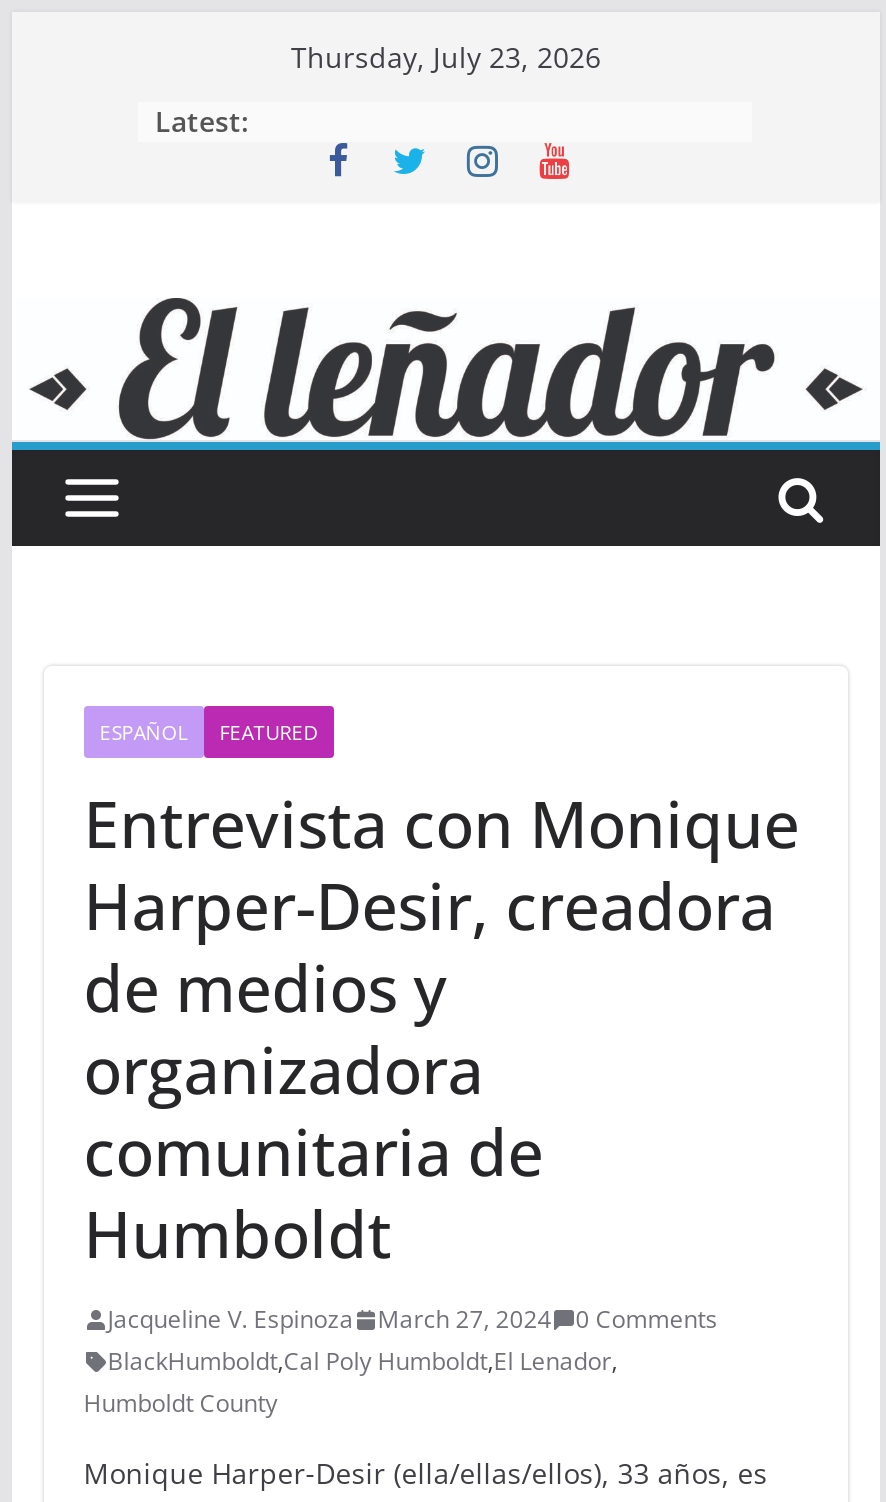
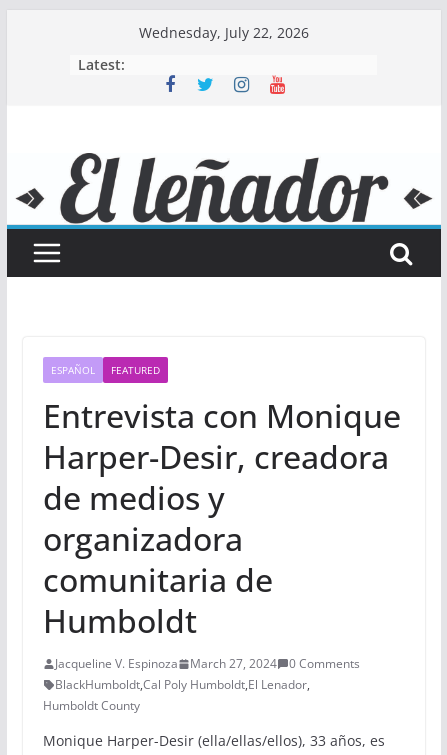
[291,38,601,76] Thursday, July 23, 2026 -> [139,23,309,42] Wednesday, July 22, 2026

